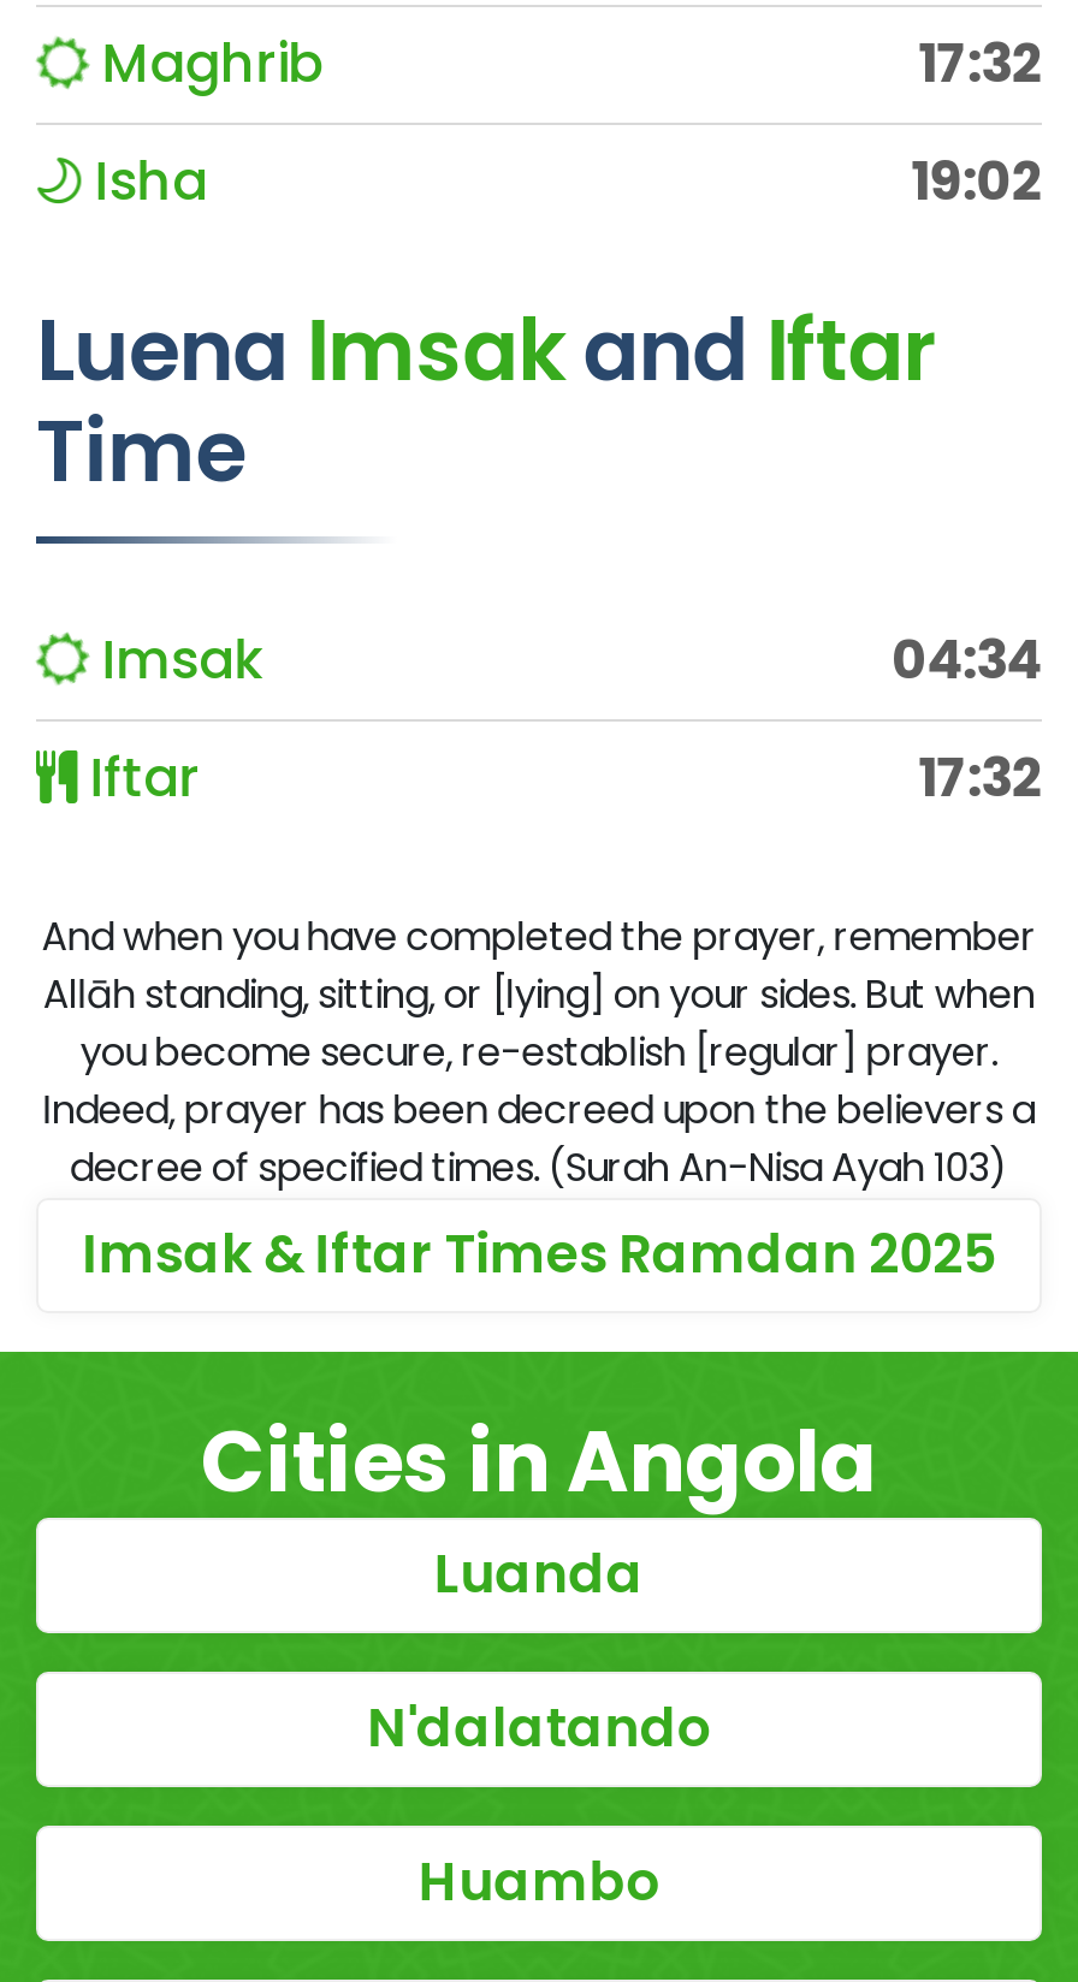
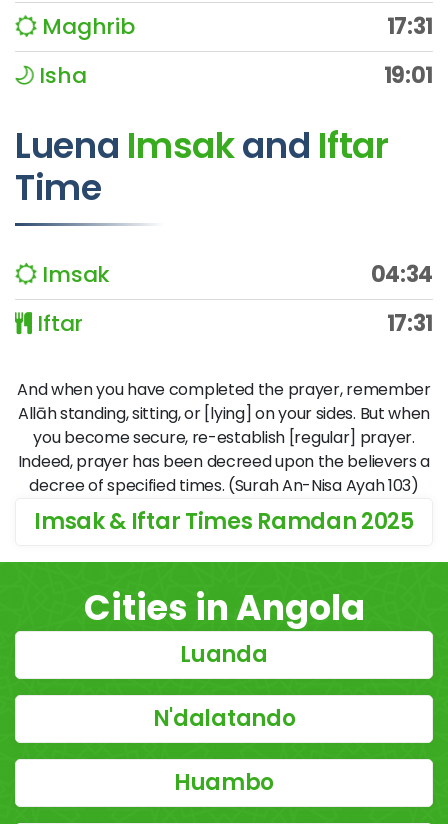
[918,26,1042,101] 17:32 -> [386,11,433,42] 17:31
[911,144,1042,219] 19:02 -> [383,60,433,91] 19:01
[918,741,1042,815] 17:32 -> [386,308,433,339] 17:31

